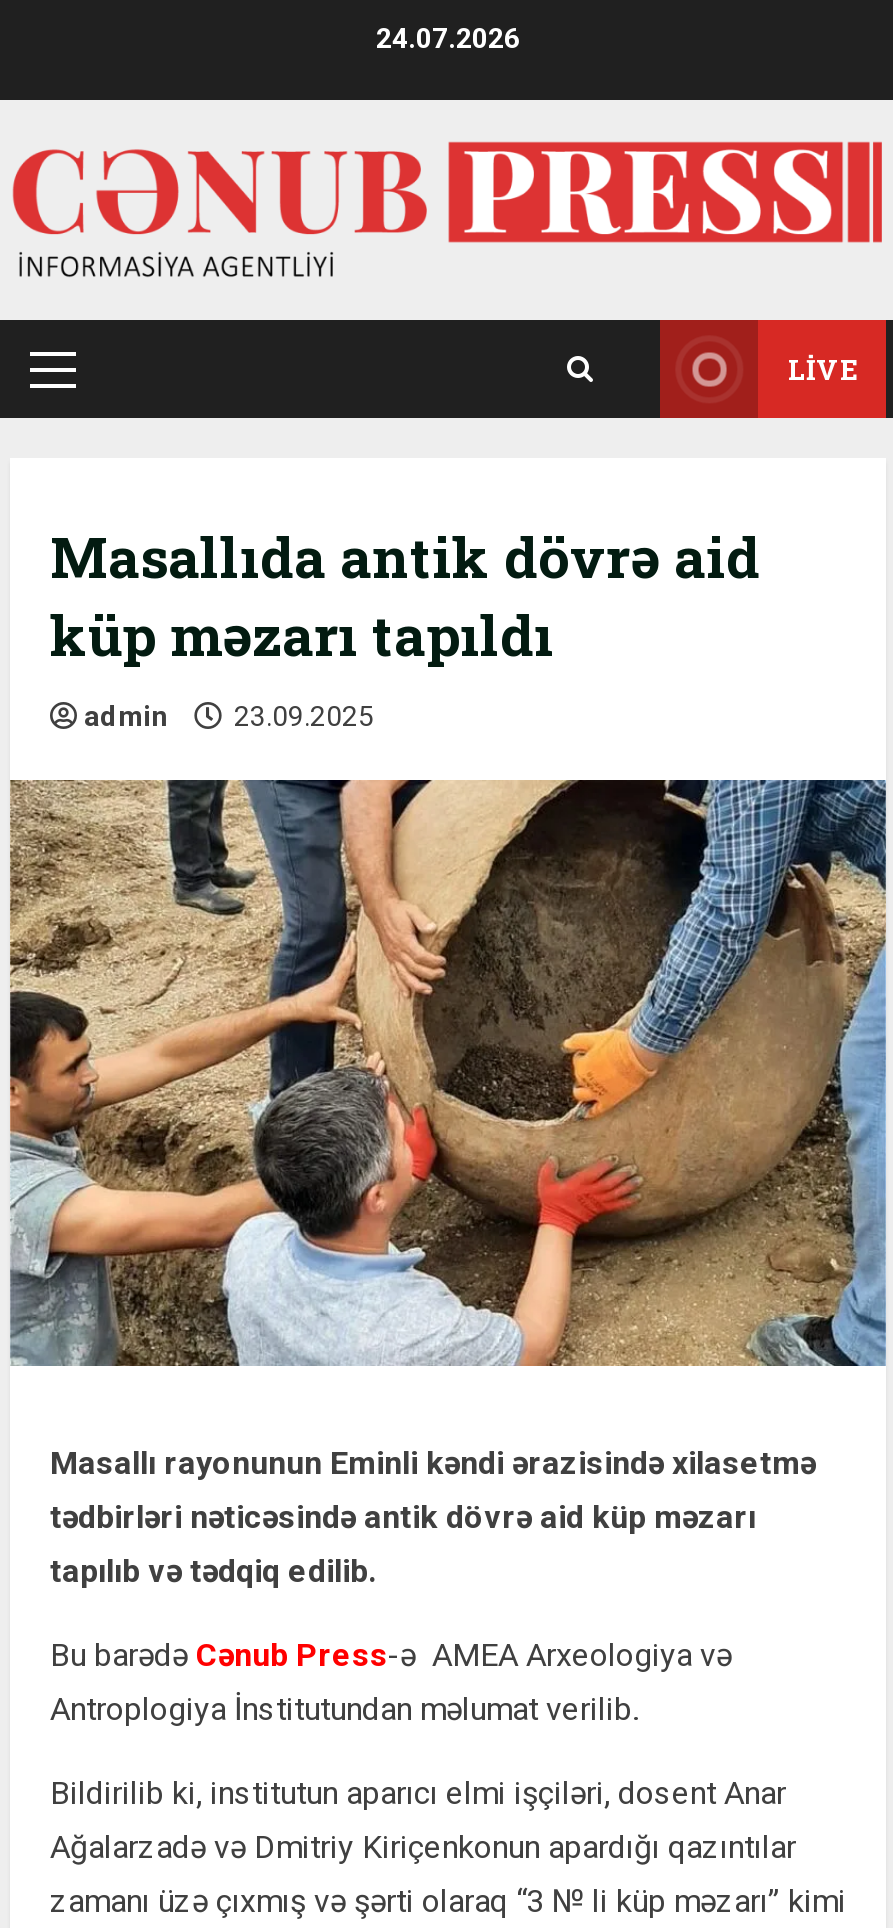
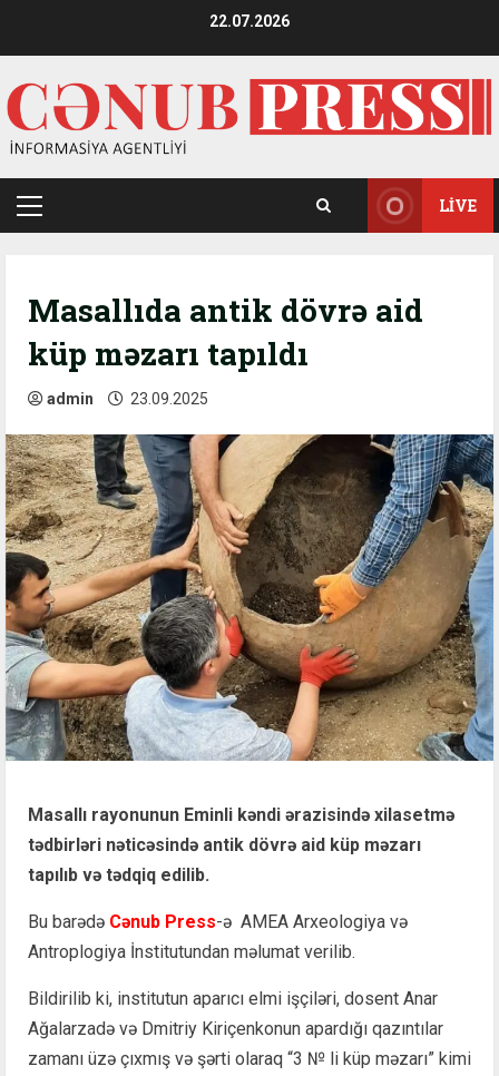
[376,21,520,53] 24.07.2026 -> [209,12,290,30] 22.07.2026

